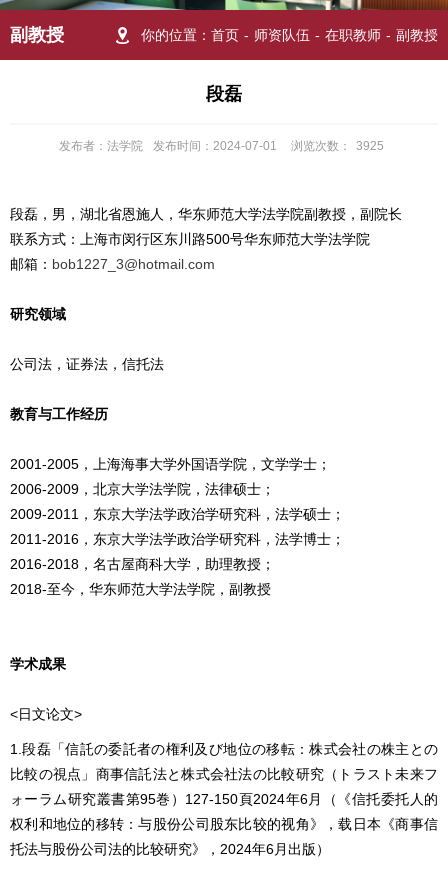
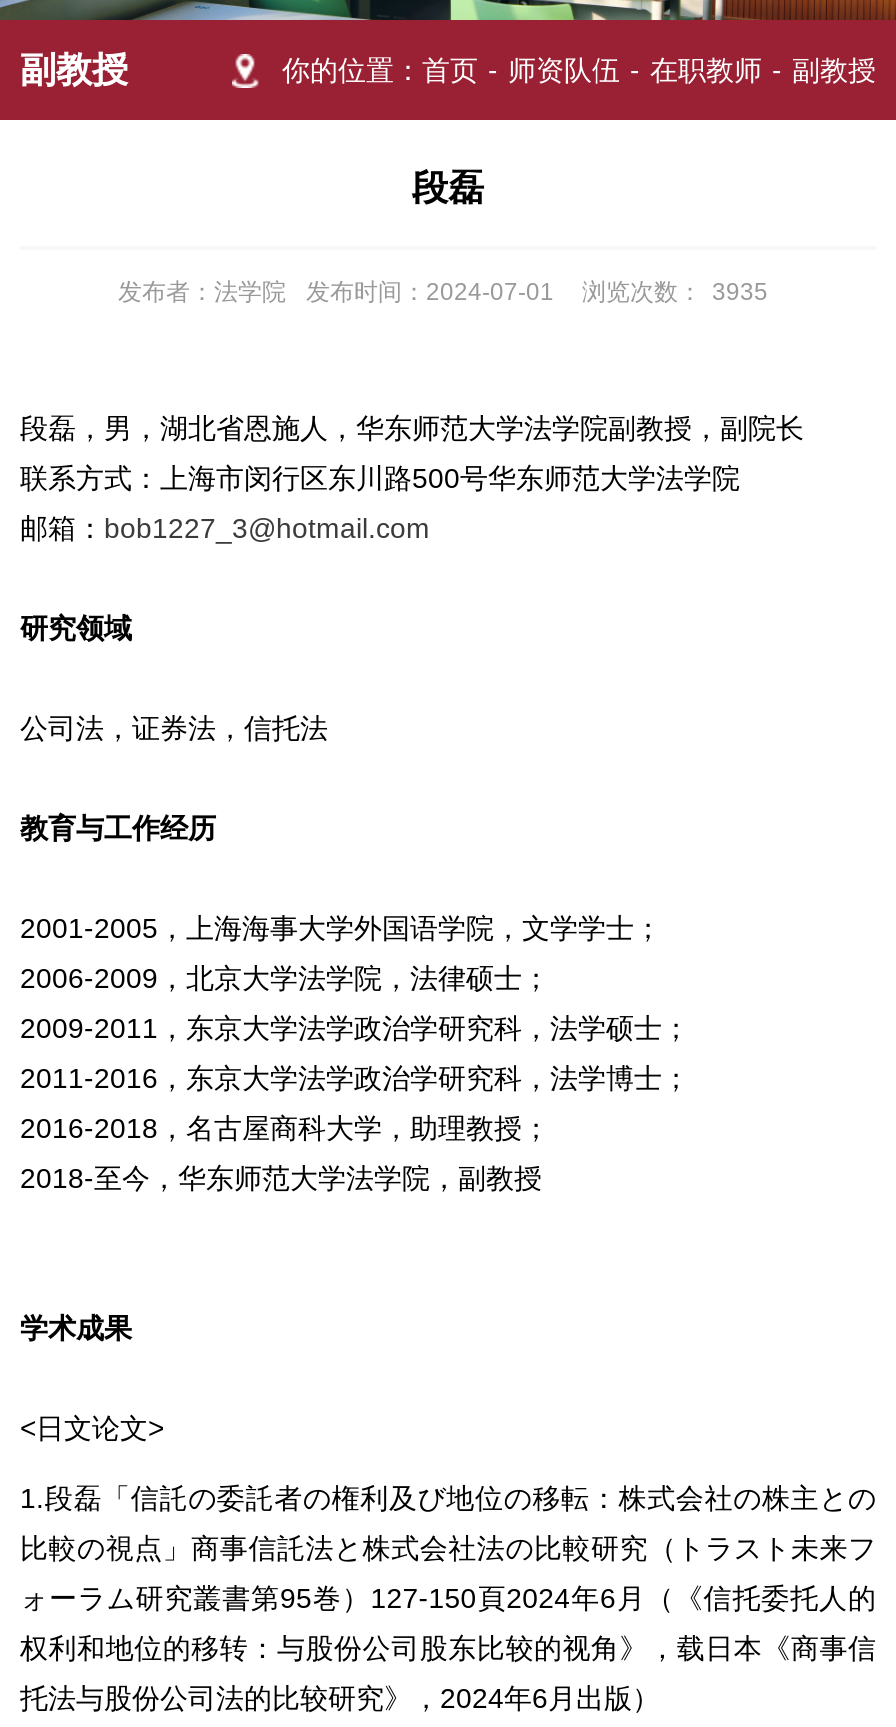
[59,139,384,153] 发布者：法学院 发布时间：2024-07-01 浏览次数： 3925 -> [118,279,768,307] 发布者：法学院 发布时间：2024-07-01 浏览次数： 3935

